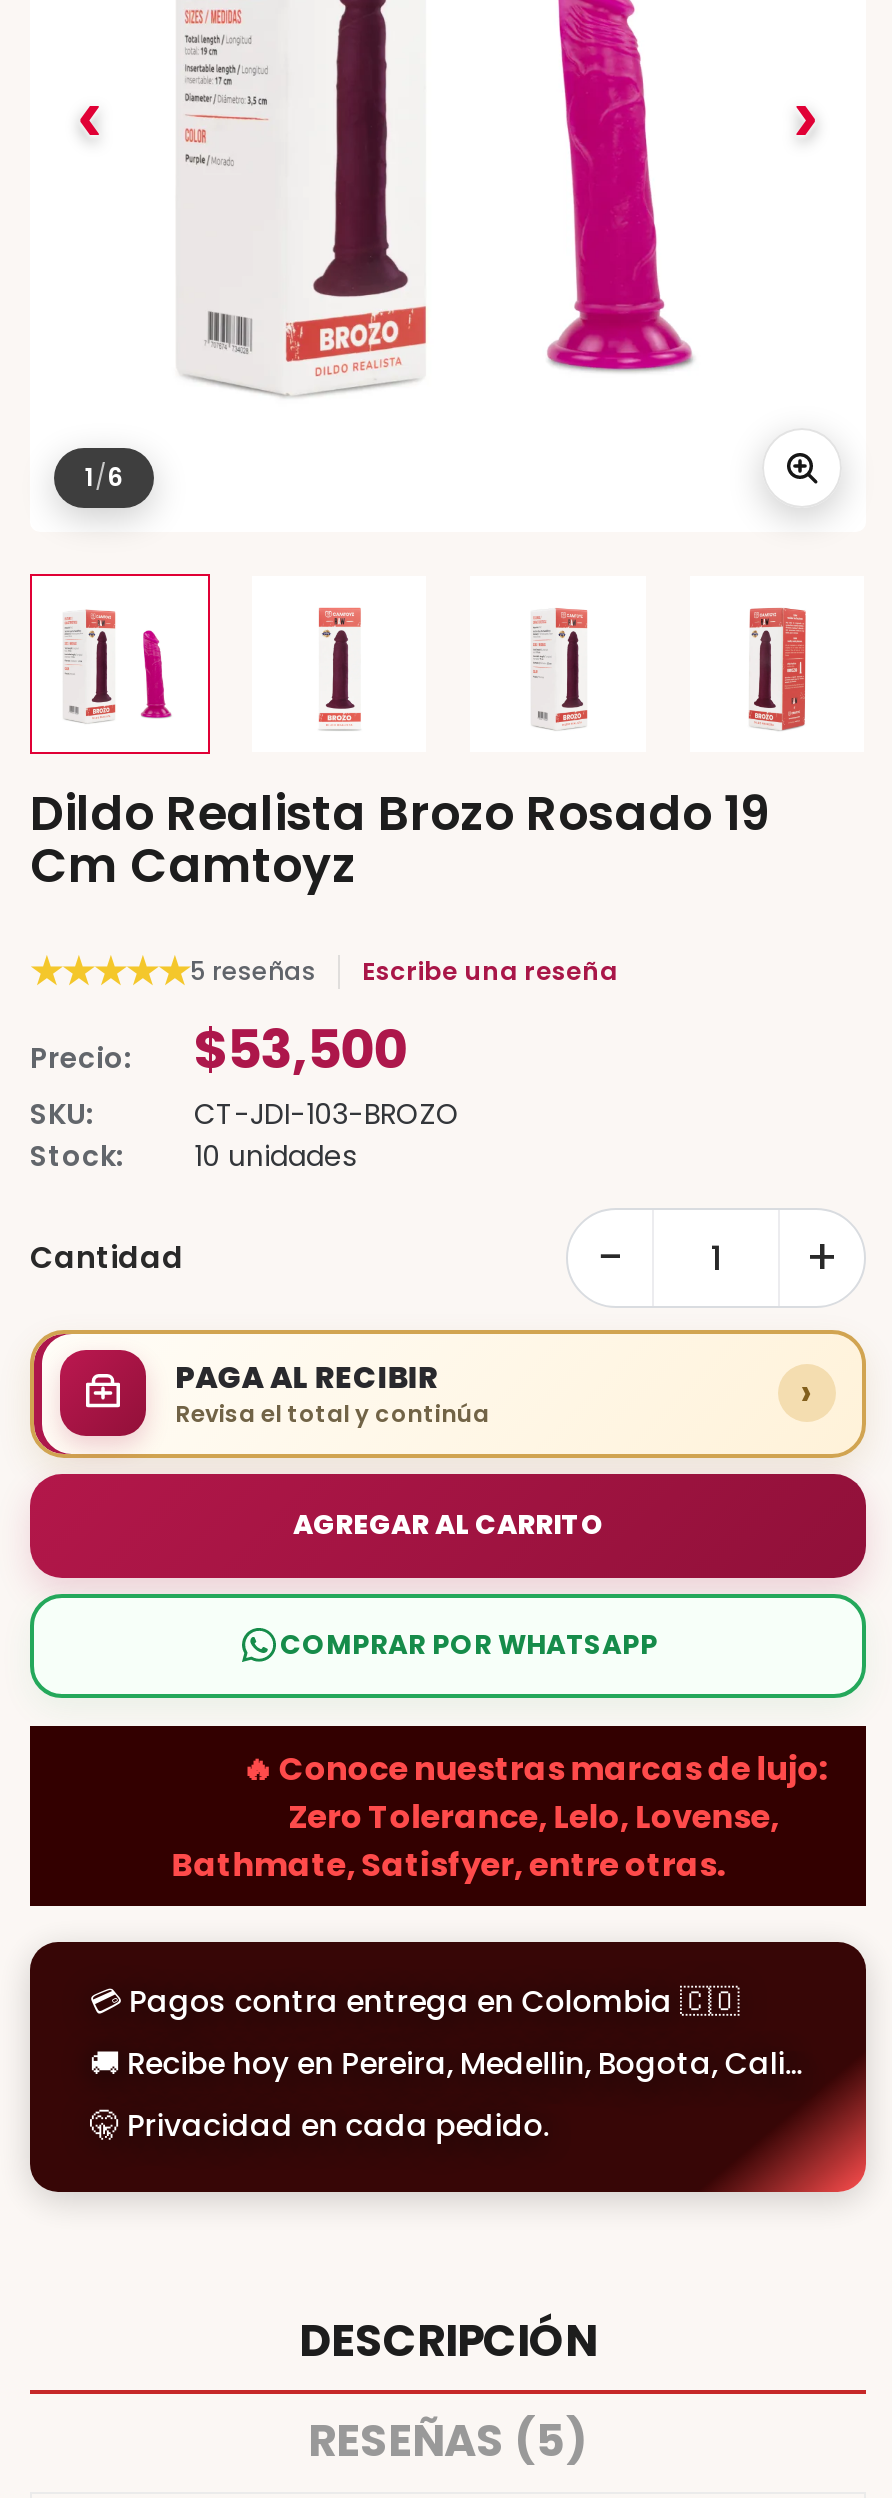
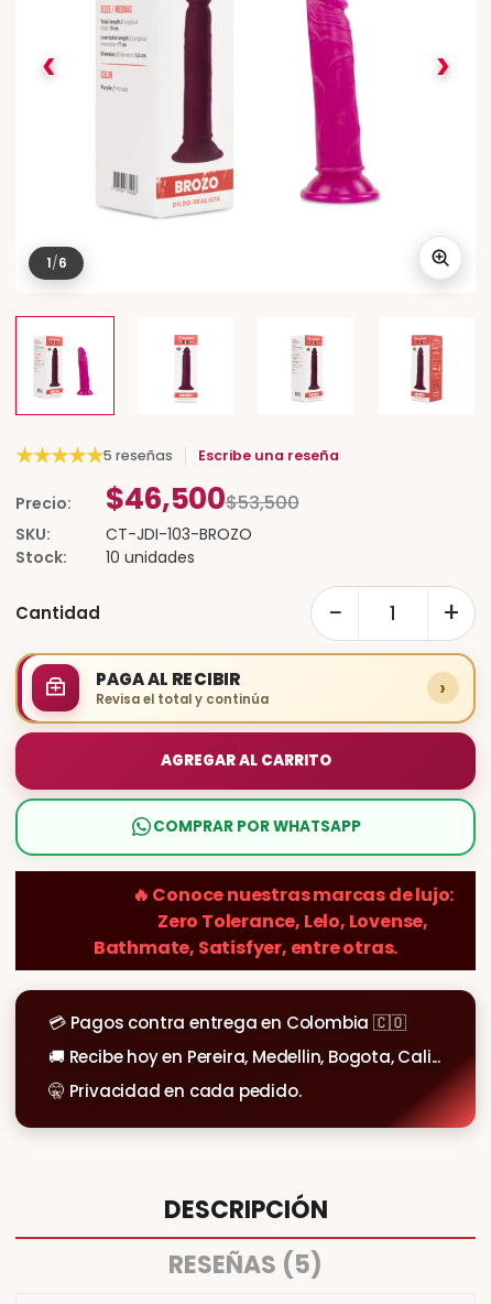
[30,779,770,897] Dildo Realista Brozo Rosado 19 | Cm Camtoyz -> none
[30,1011,407,1085] Precio: $53,500 -> [15,477,299,518] Precio: $46,500$53,500

